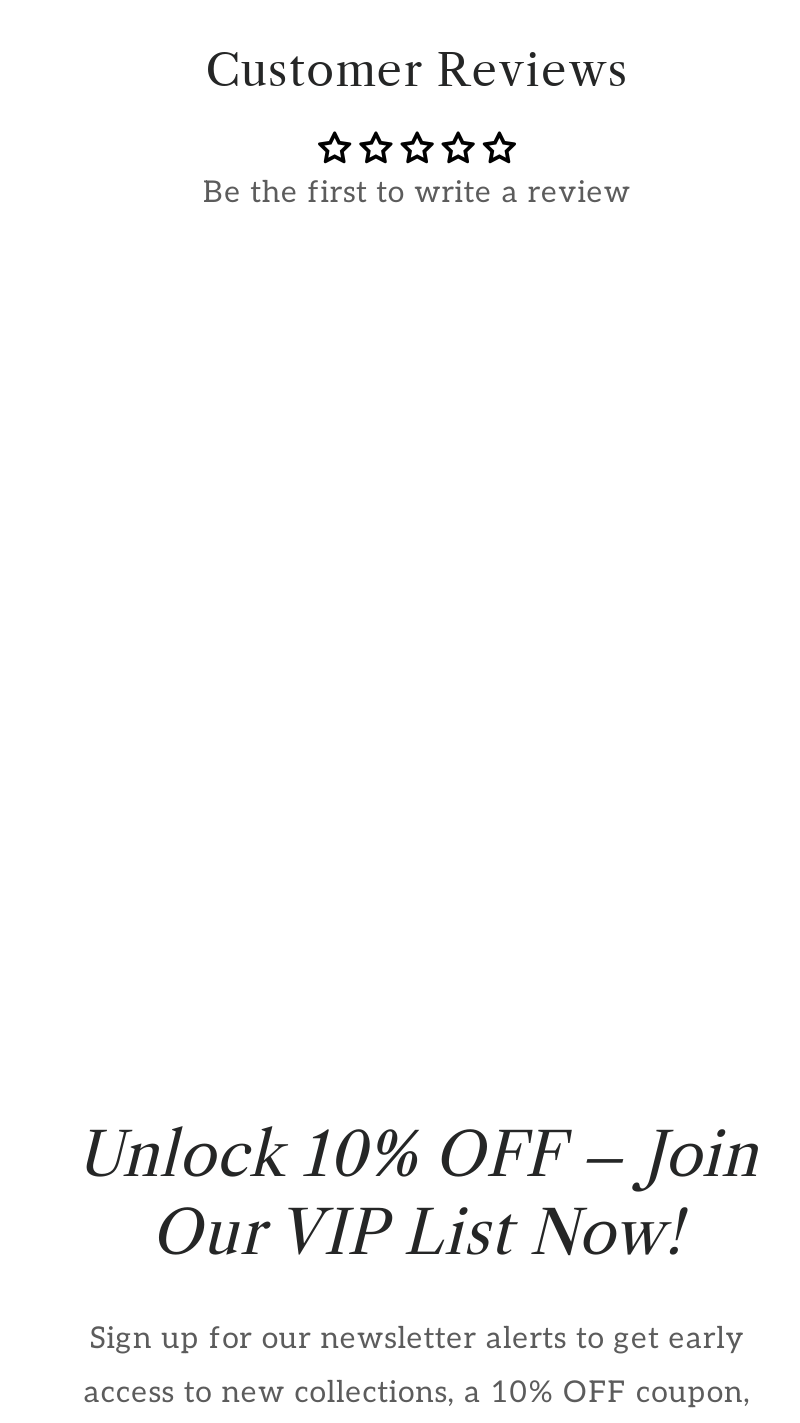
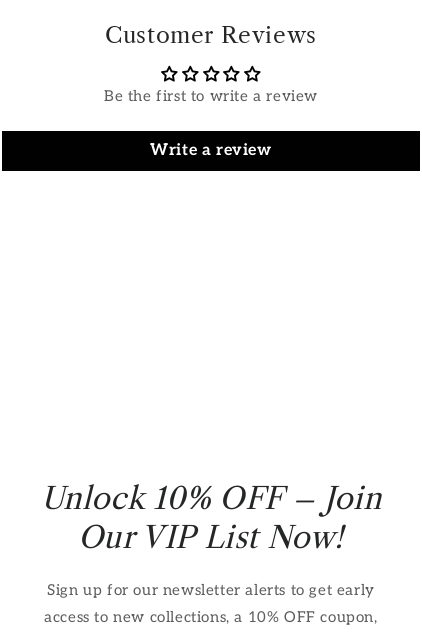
none -> [150,141,272,160] Write a review

